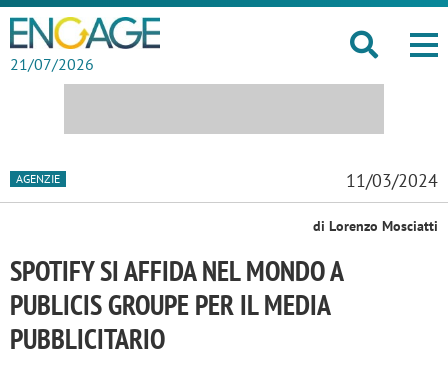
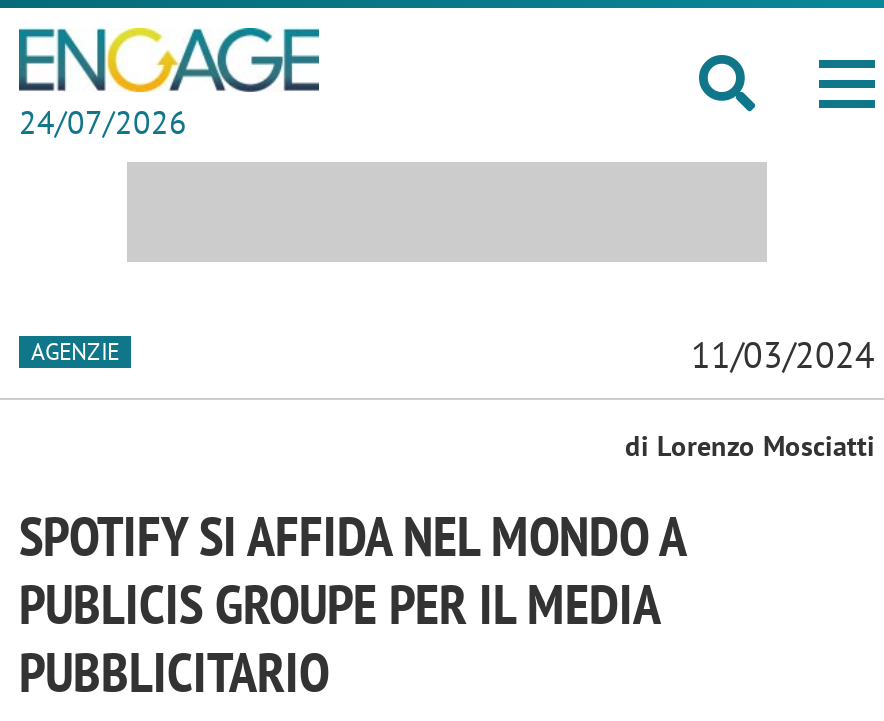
[10,54,94,74] 21/07/2026 -> [19,102,187,142] 24/07/2026

